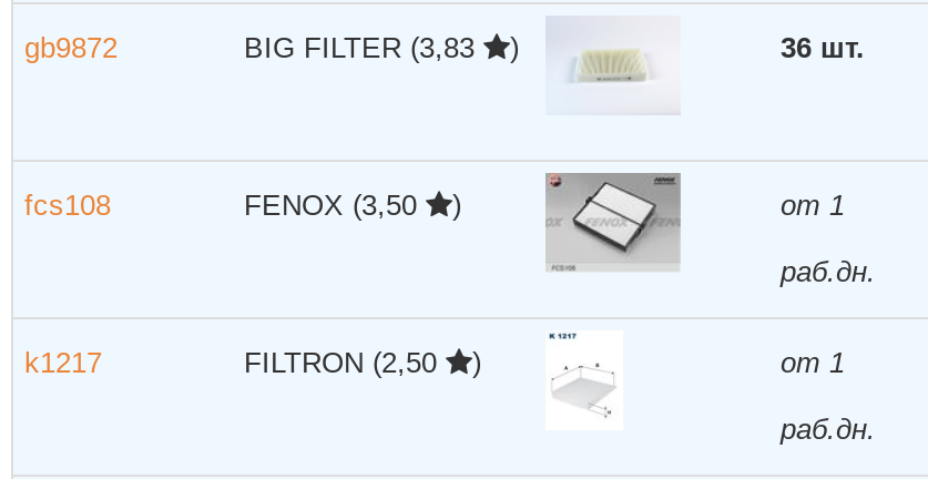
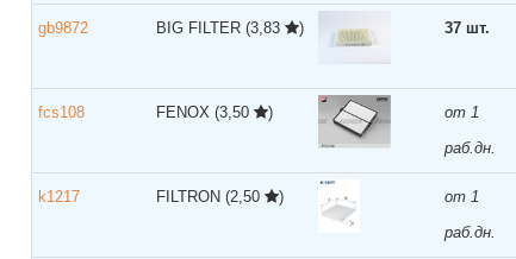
[781,31,865,64] 36 шт. -> [444,19,490,37] 37 шт.

